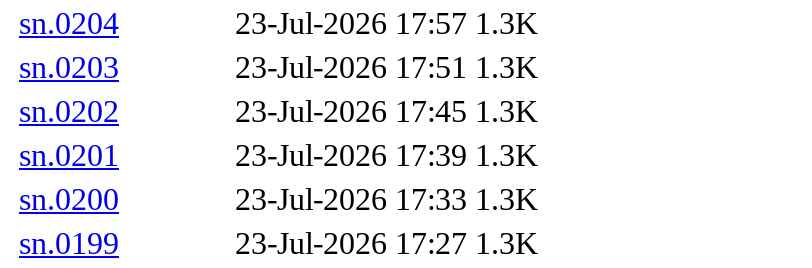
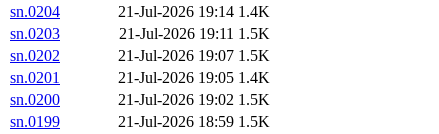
[235,7,539,41] 23-Jul-2026 17:57 1.3K -> [118,3,270,20] 21-Jul-2026 19:14 1.4K
[235,51,539,85] 23-Jul-2026 17:51 1.3K -> [119,25,270,42] 21-Jul-2026 19:11 1.5K
[235,95,539,129] 23-Jul-2026 17:45 1.3K -> [118,47,270,64] 21-Jul-2026 19:07 1.5K
[235,139,539,173] 23-Jul-2026 17:39 1.3K -> [118,69,270,86] 21-Jul-2026 19:05 1.4K
[235,183,539,217] 23-Jul-2026 17:33 1.3K -> [118,91,270,108] 21-Jul-2026 19:02 1.5K
[235,227,539,261] 23-Jul-2026 17:27 1.3K -> [118,113,270,130] 21-Jul-2026 18:59 1.5K

